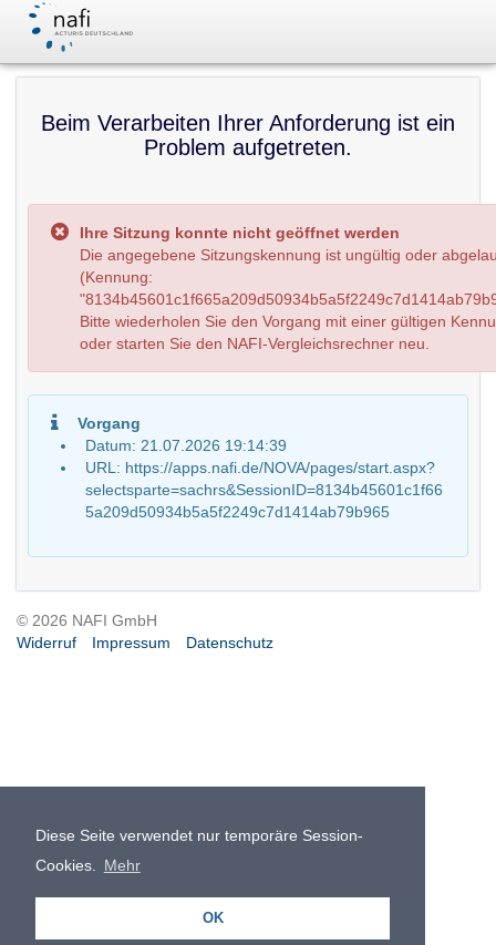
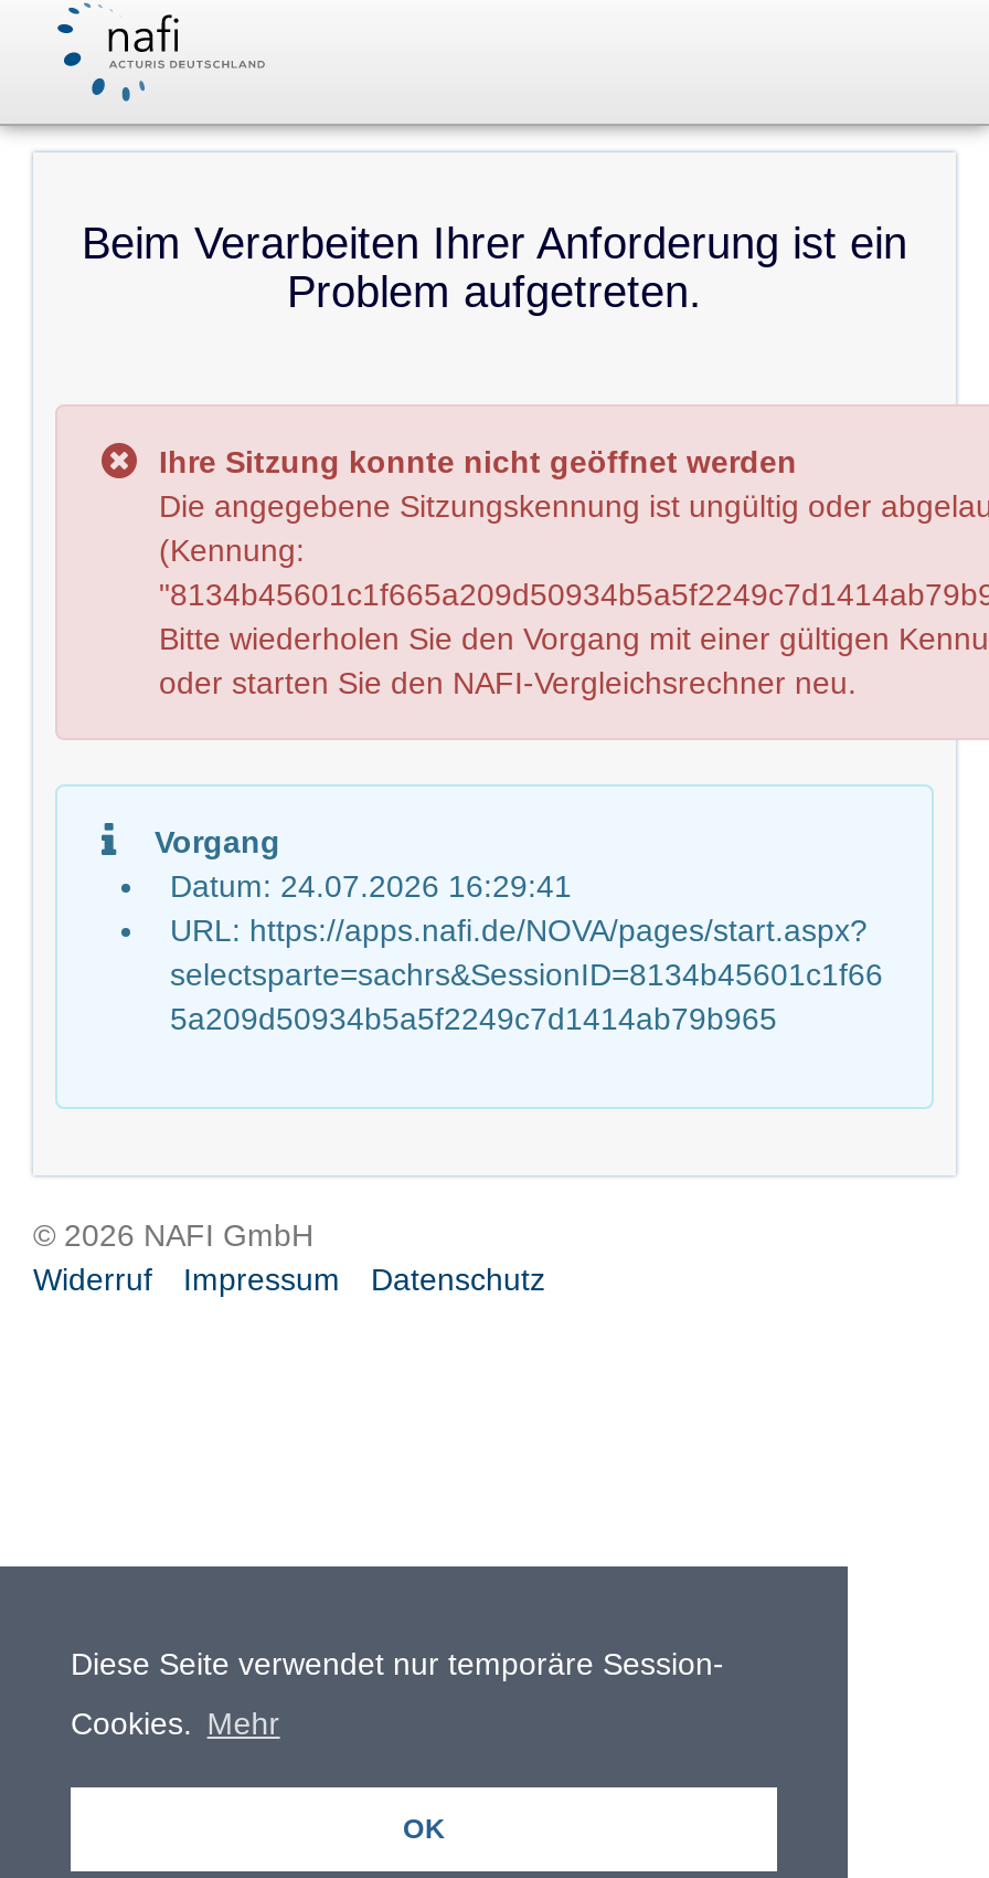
[85,436,287,454] Datum: 21.07.2026 19:14:39 -> [170,868,572,904] Datum: 24.07.2026 16:29:41

